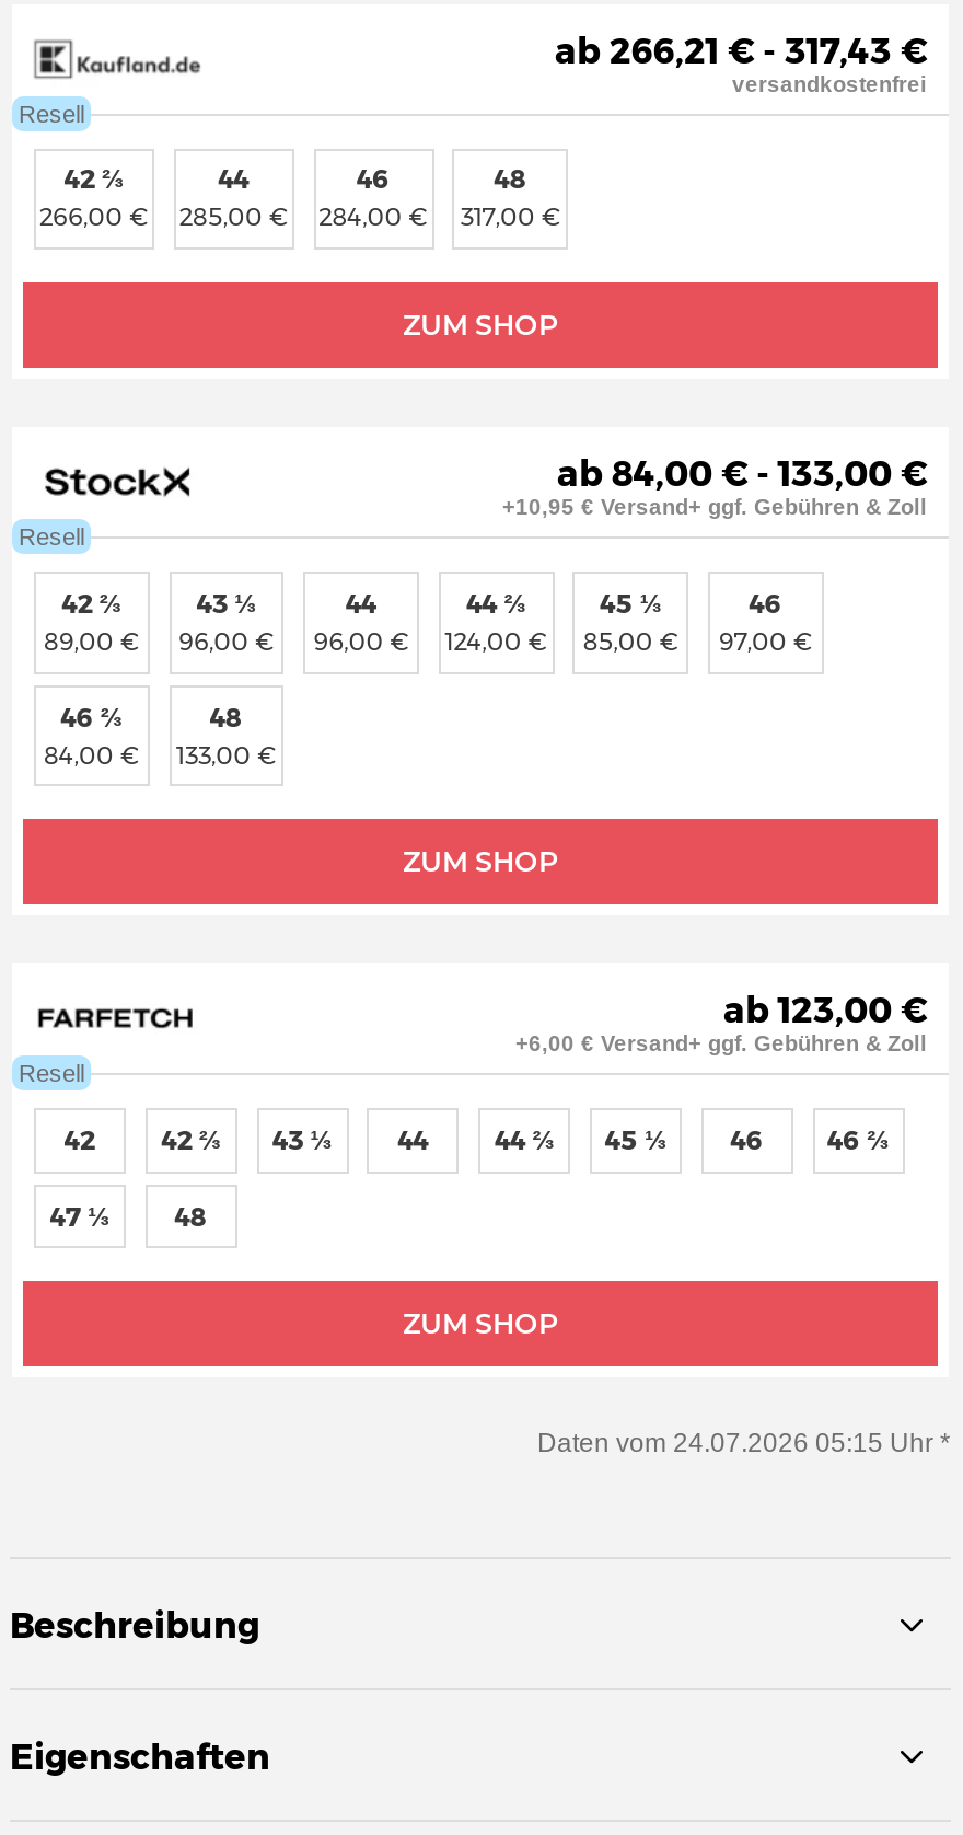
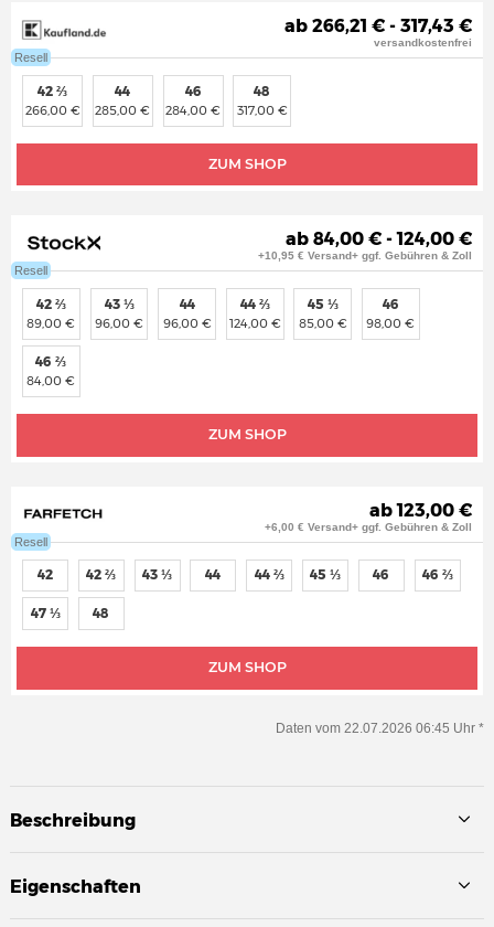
[557,453,927,495] ab 84,00 € - 133,00 € -> [286,229,472,250] ab 84,00 € - 124,00 €
[44,626,813,656] 89,00 € 96,00 € 96,00 € 124,00 € 85,00 € 97,00 € -> [27,316,415,331] 89,00 € 96,00 € 96,00 € 124,00 € 85,00 € 98,00 €
[176,699,277,769] 48 | 133,00 € -> none
[537,1428,951,1459] Daten vom 24.07.2026 05:15 Uhr * -> [276,720,484,736] Daten vom 22.07.2026 06:45 Uhr *

